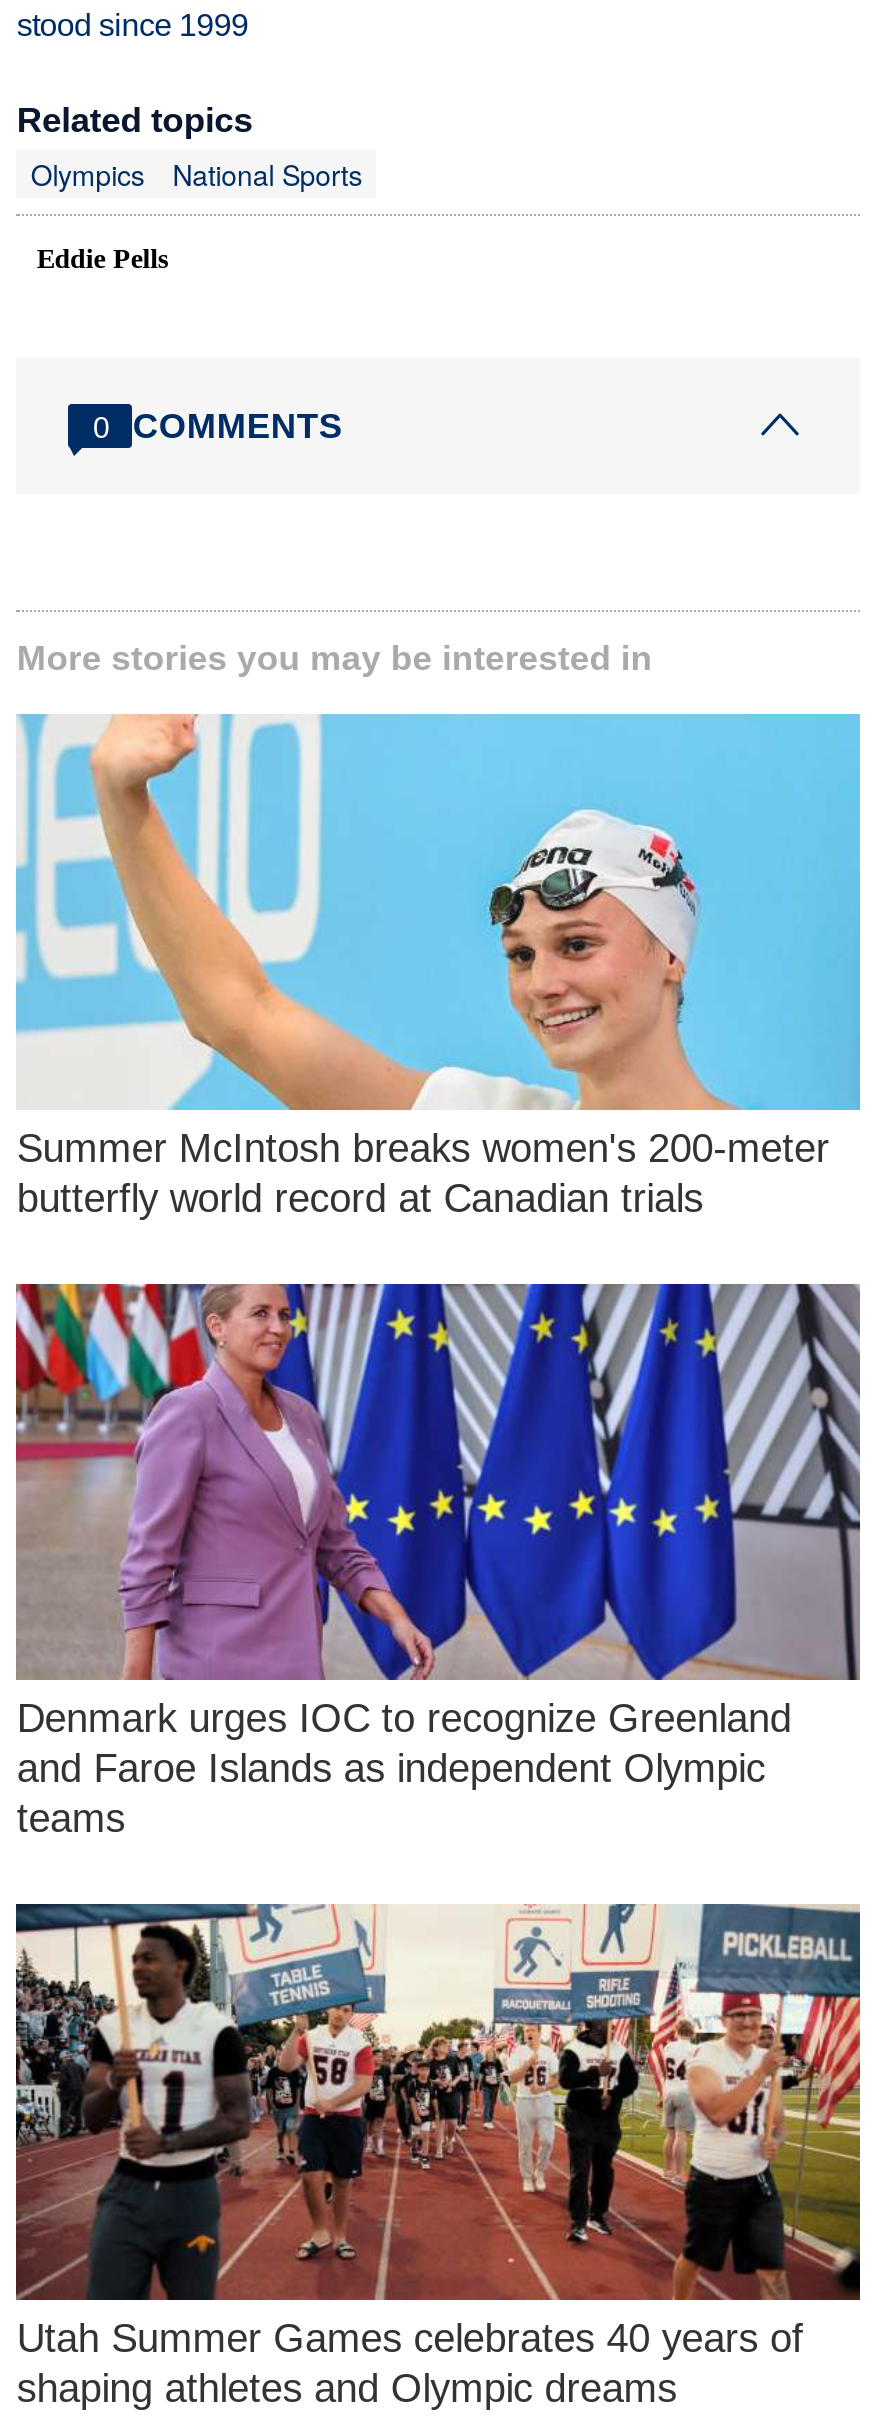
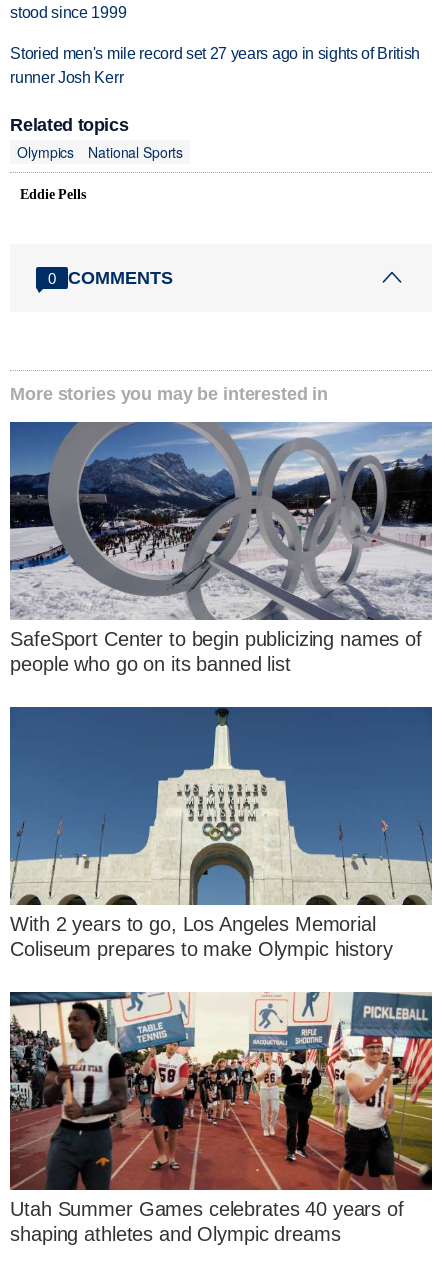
none -> [10,45,420,86] Storied men's mile record set 27 years ago in sights of British | runner Josh Kerr
moved [17,101,652,678] -> [10,115,328,404]: Related topics | Olympics | National Sports | Eddie Pells | 0 | COMMENTS | More stories you may be interested in
[14,712,862,1221] [image] | Summer McIntosh breaks women's 200-meter | butterfly world record at Canadian trials -> [9,421,433,675] [image] | SafeSport Center to begin publicizing names of | people who go on its banned list
[14,1284,860,1841] [image] | Denmark urges IOC to recognize Greenland | and Faroe Islands as independent Olympic | teams -> [9,706,432,960] [image] | With 2 years to go, Los Angeles Memorial | Coliseum prepares to make Olympic history

